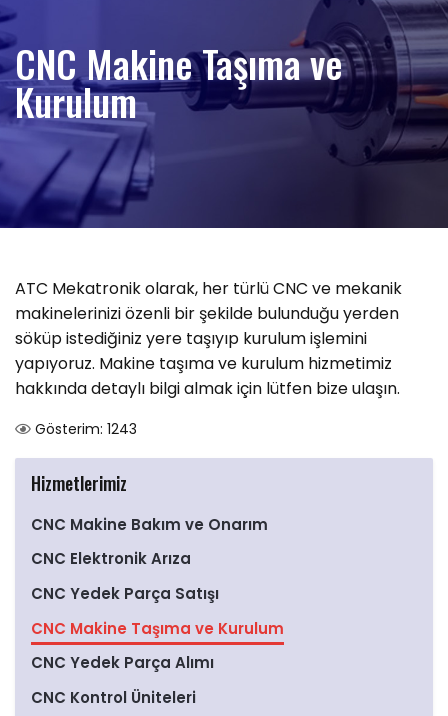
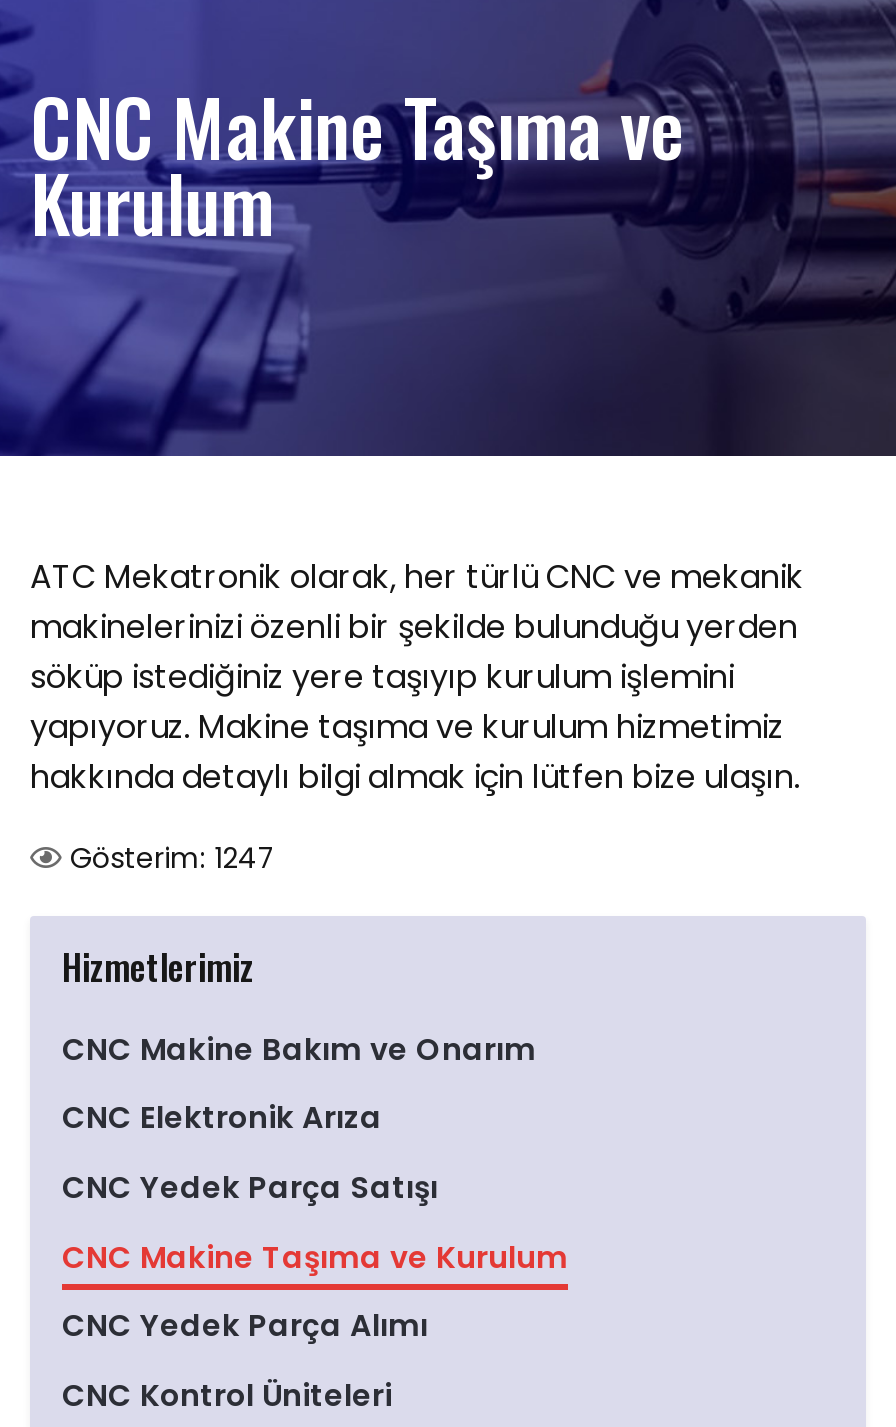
[35,419,137,439] Gösterim: 1243 -> [70,838,276,878] Gösterim: 1247

